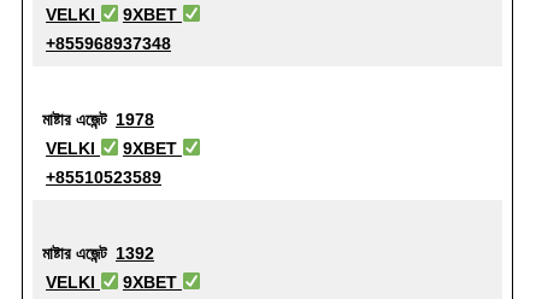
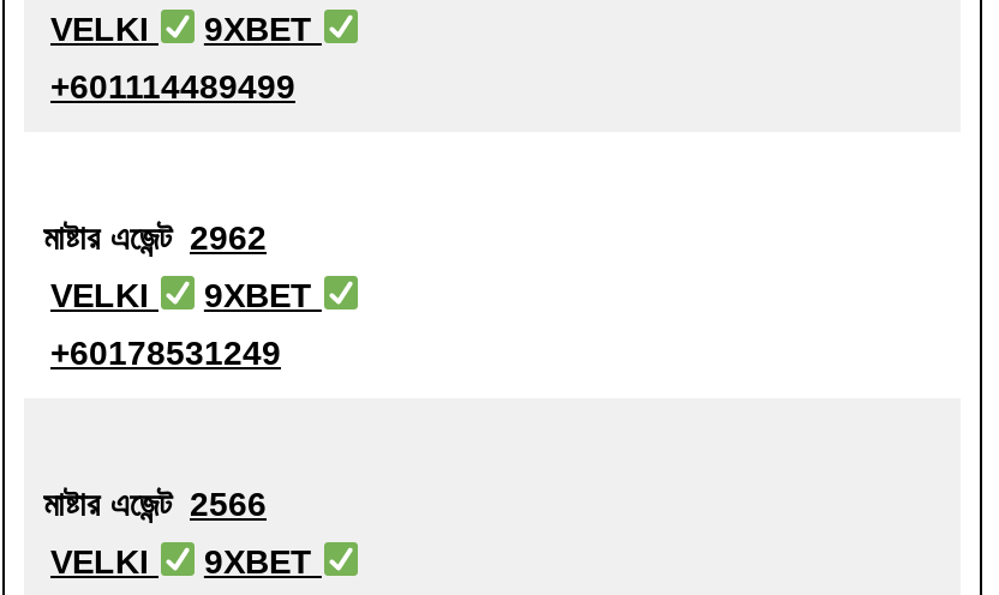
[46,34,171,53] +855968937348 -> [50,67,295,106] +601114489499
[42,110,154,129] মাষ্টার এজেন্ট 1978 -> [43,218,267,257] মাষ্টার এজেন্ট 2962
[46,168,161,187] +85510523589 -> [50,333,281,372] +60178531249
[42,244,154,263] মাষ্টার এজেন্ট 1392 -> [43,485,267,523] মাষ্টার এজেন্ট 2566

